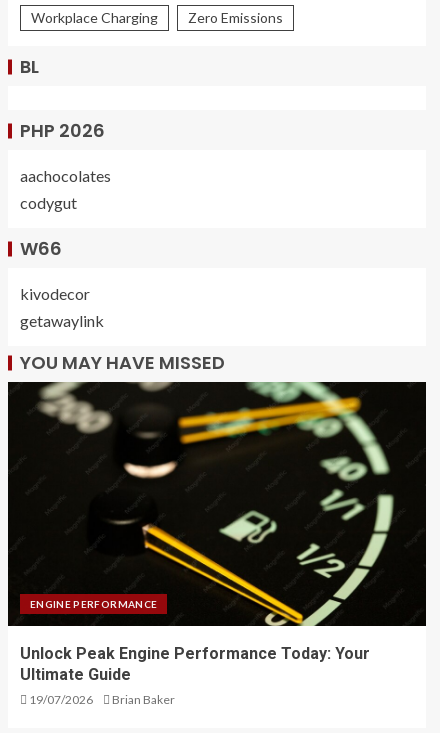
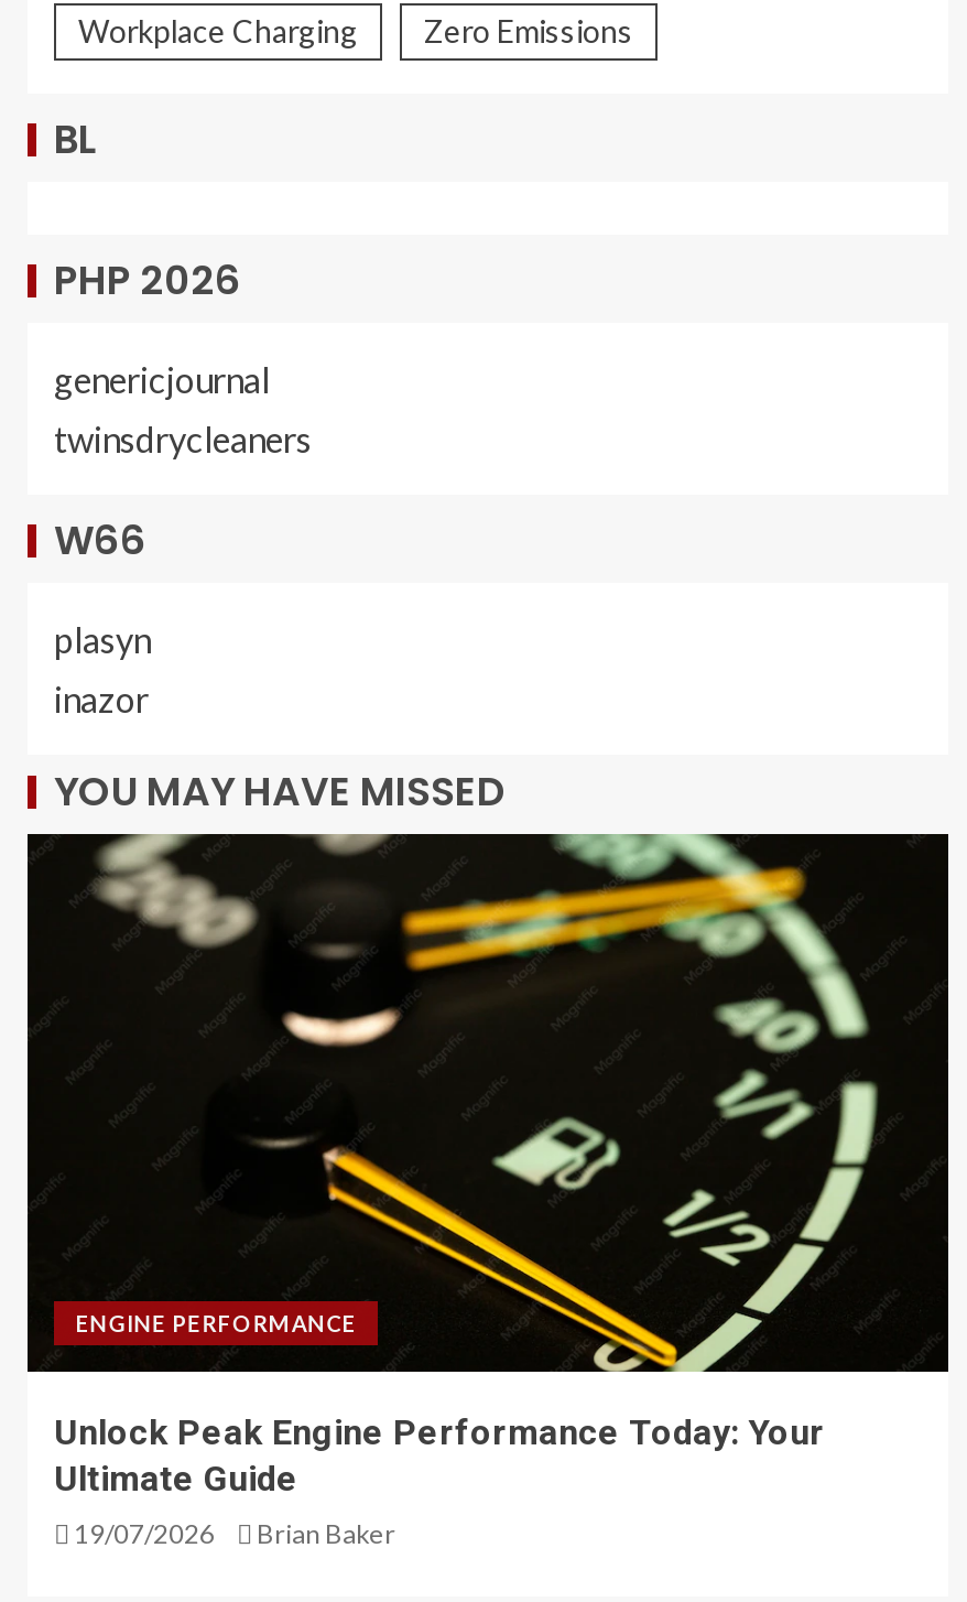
[20,166,111,212] aachocolates | codygut -> [54,359,312,460] genericjournal | twinsdrycleaners
[20,284,104,330] kivodecor | getawaylink -> [54,619,151,720] plasyn | inazor

